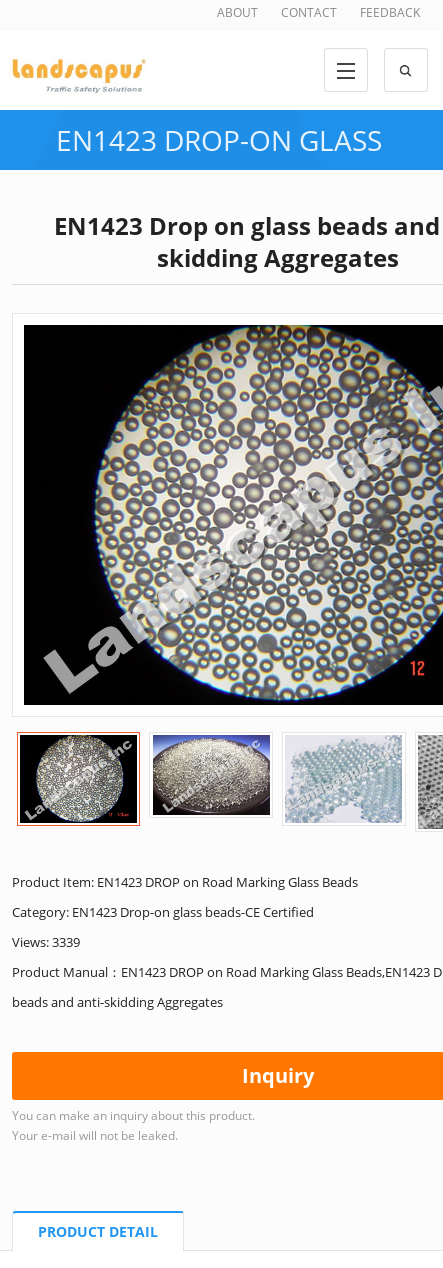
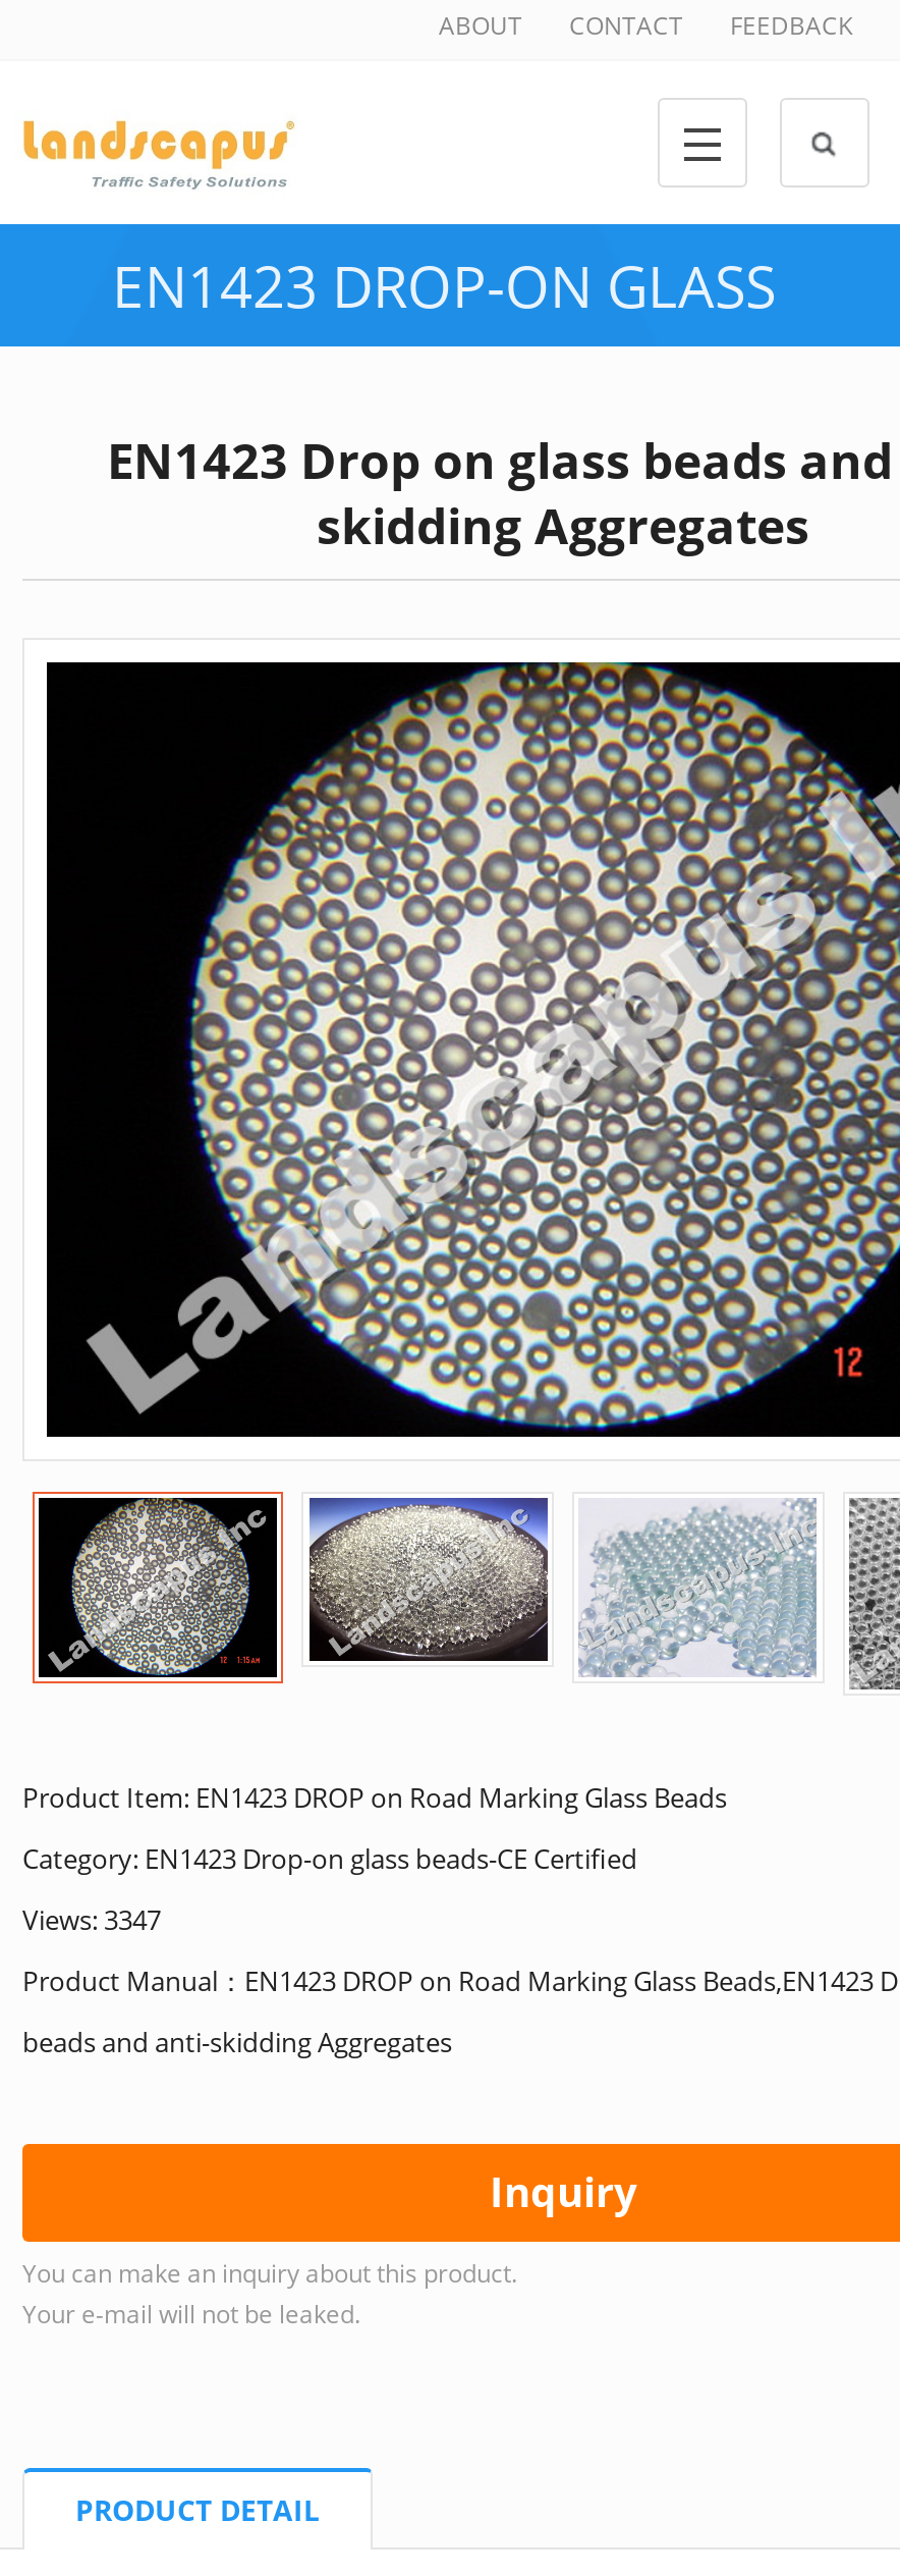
[12,933,80,951] Views: 3339 -> [22,1902,161,1939] Views: 3347

